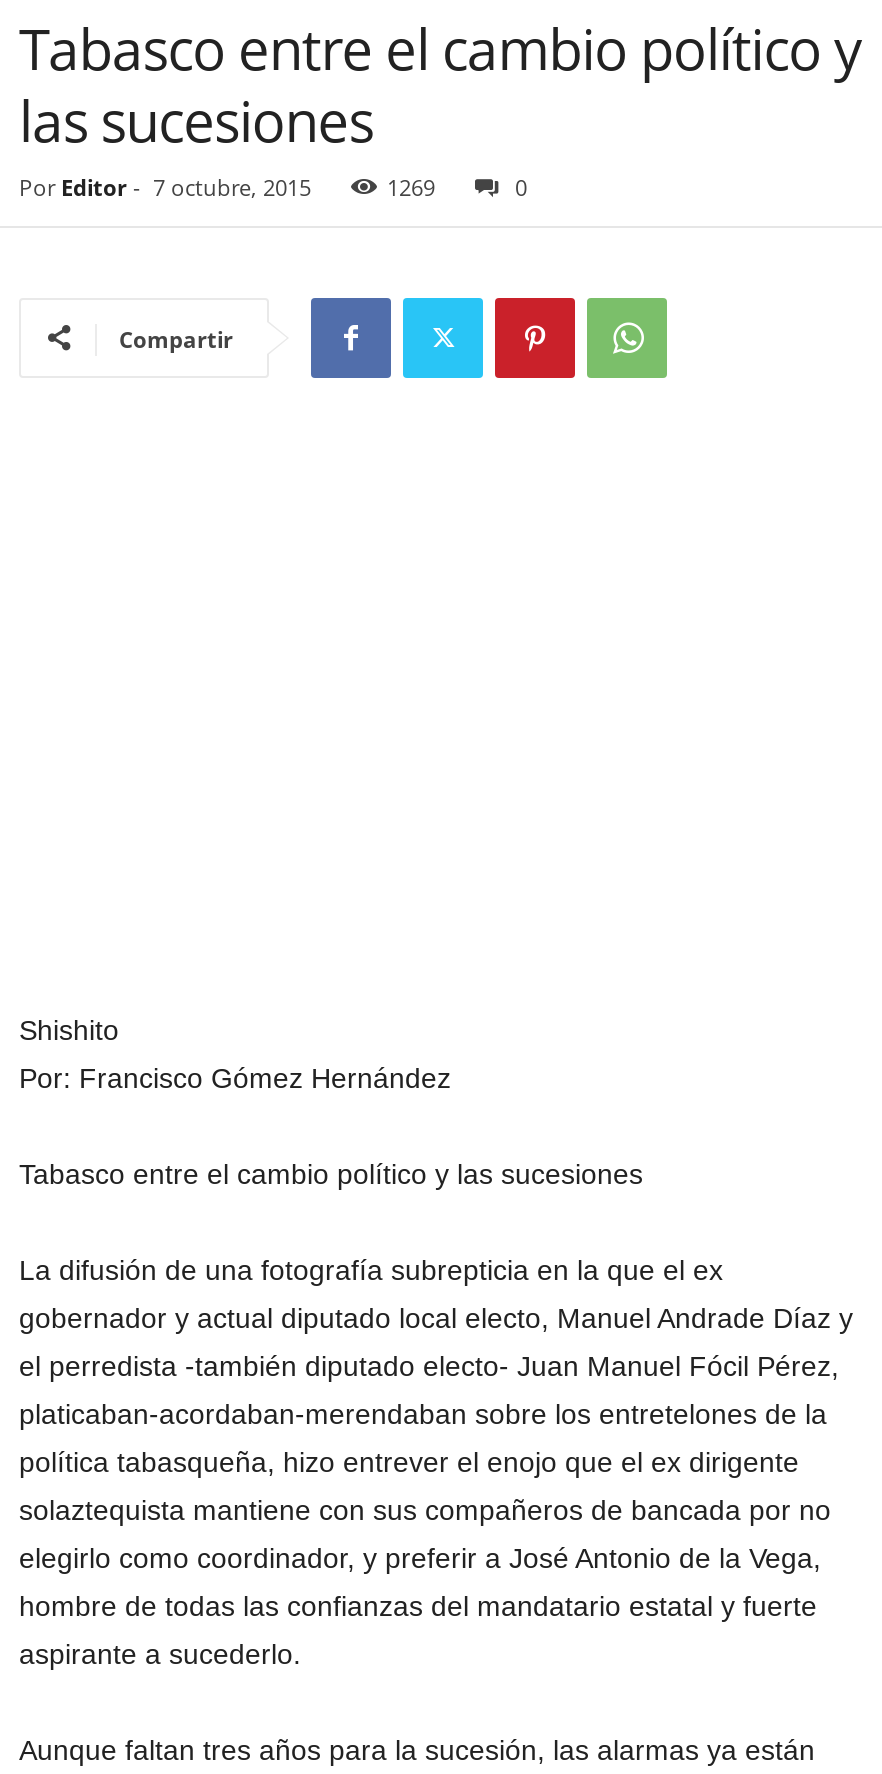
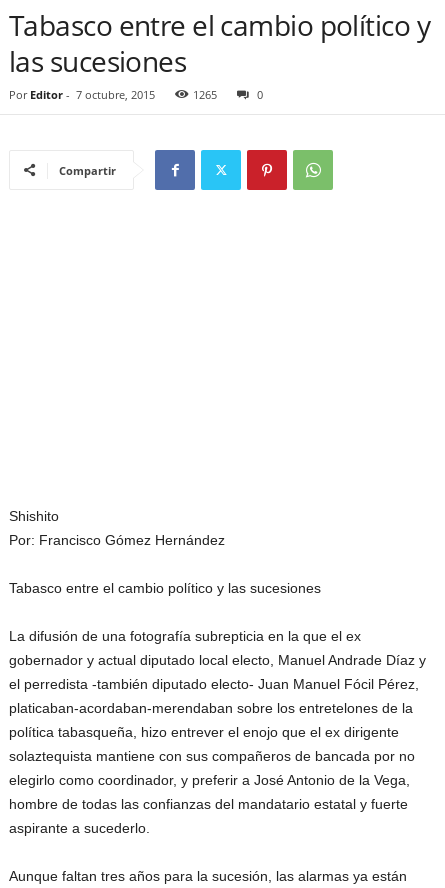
[387,172,435,202] 1269 -> [193,87,217,102] 1265

